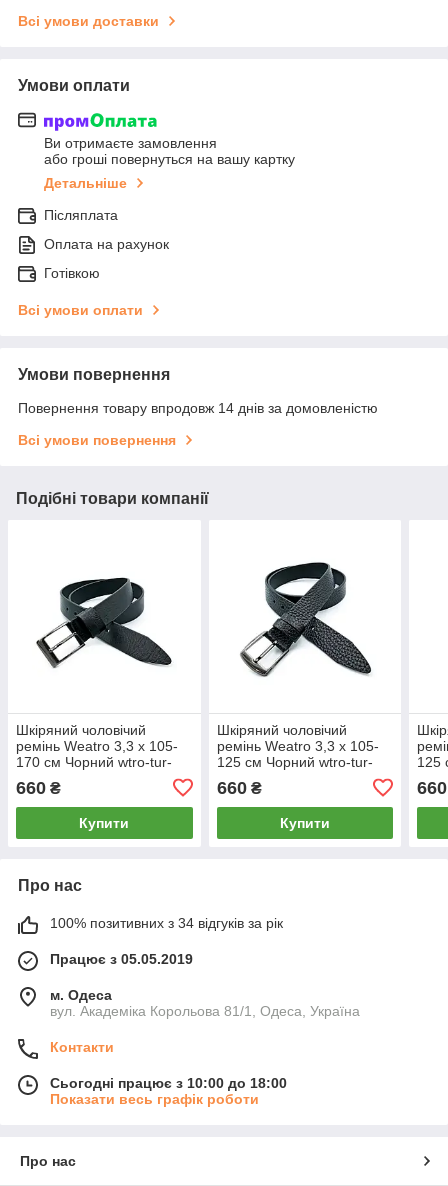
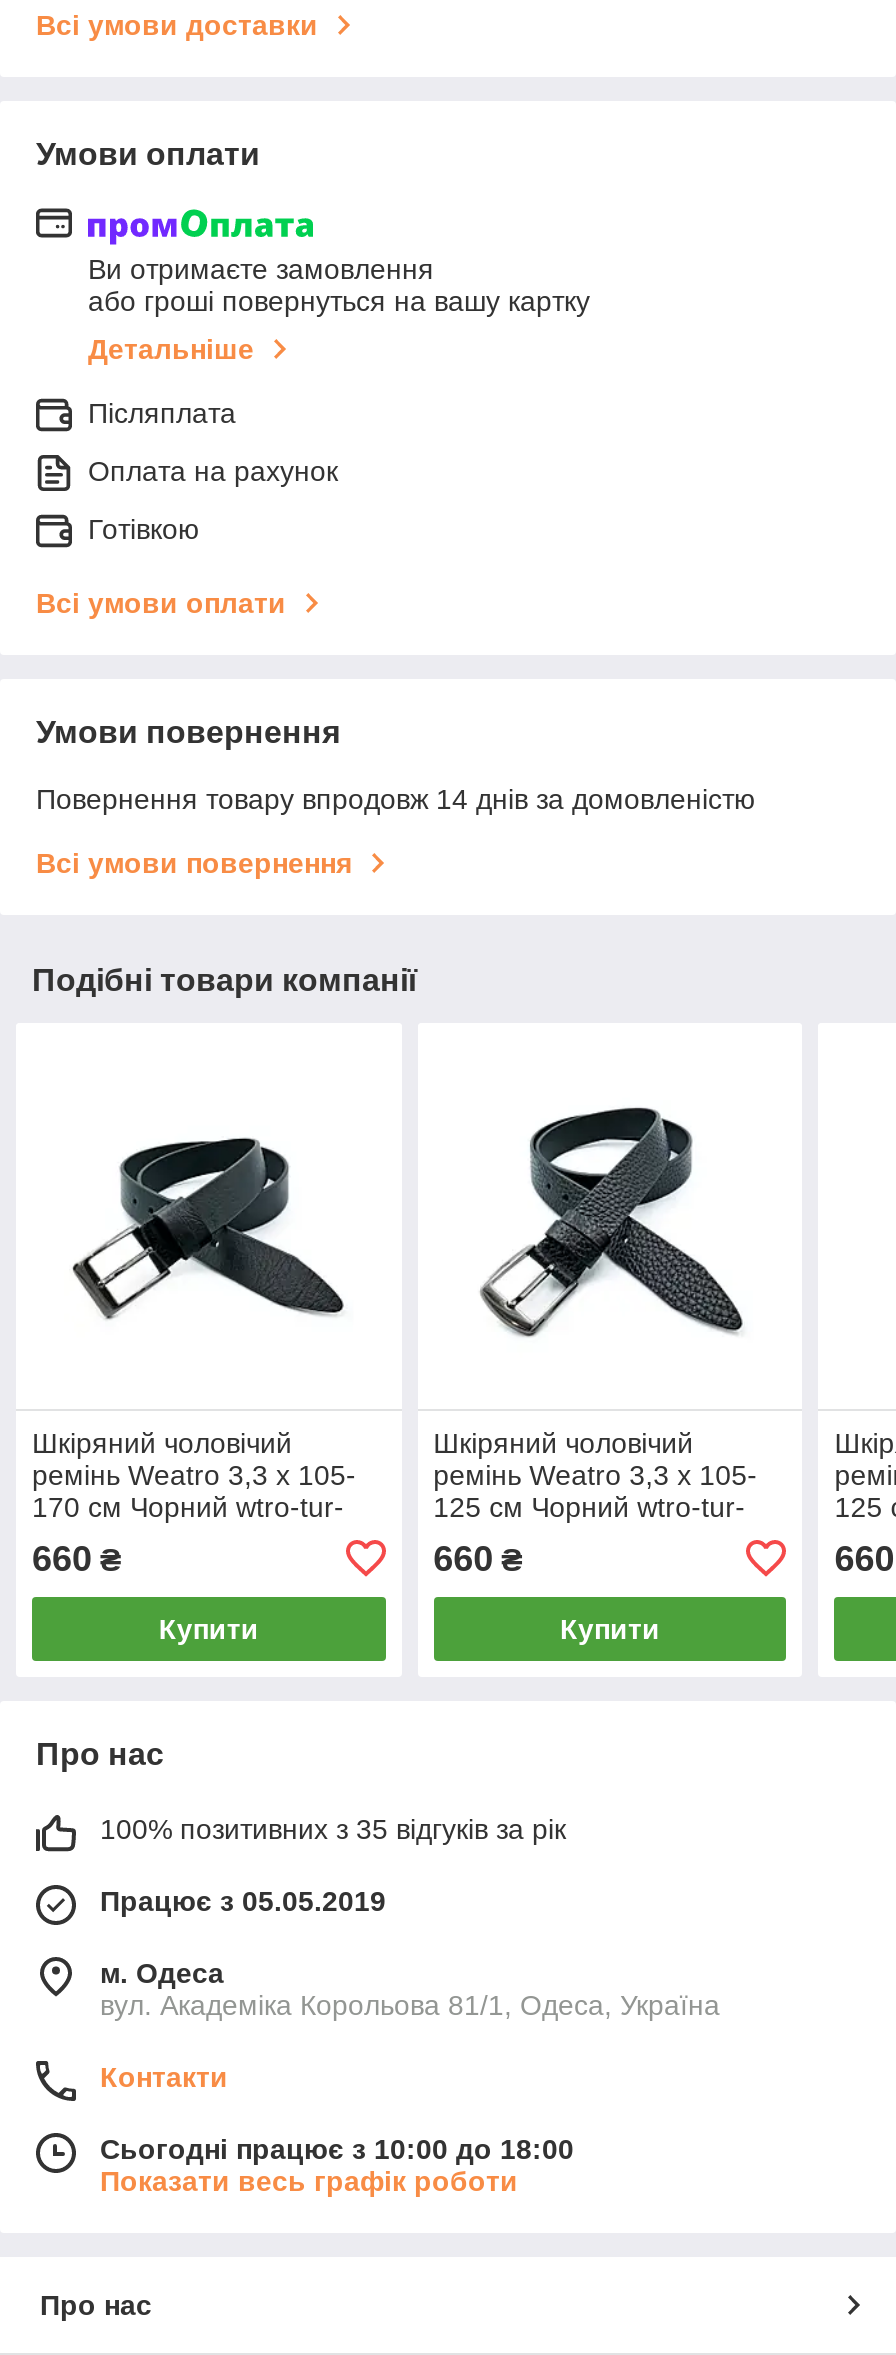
[50,915,283,931] 100% позитивних з 34 відгуків за рік -> [100,1813,566,1845] 100% позитивних з 35 відгуків за рік

